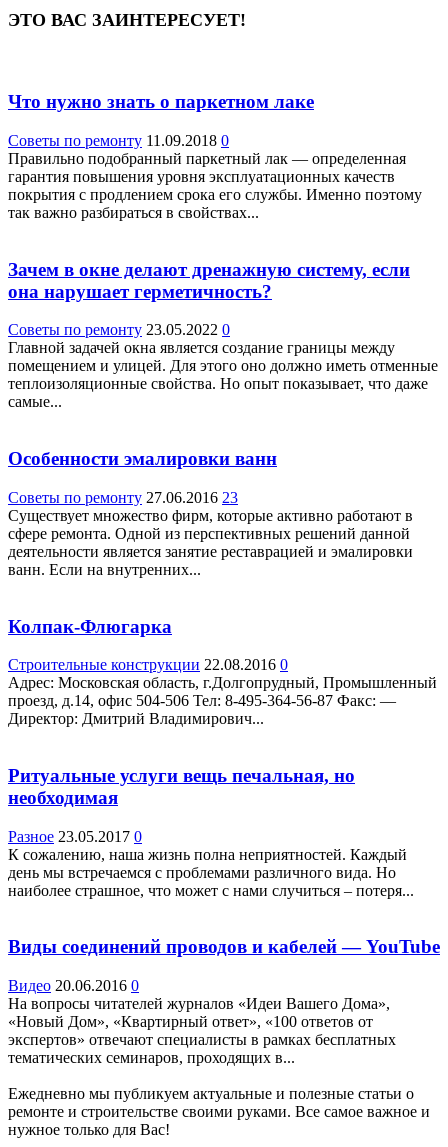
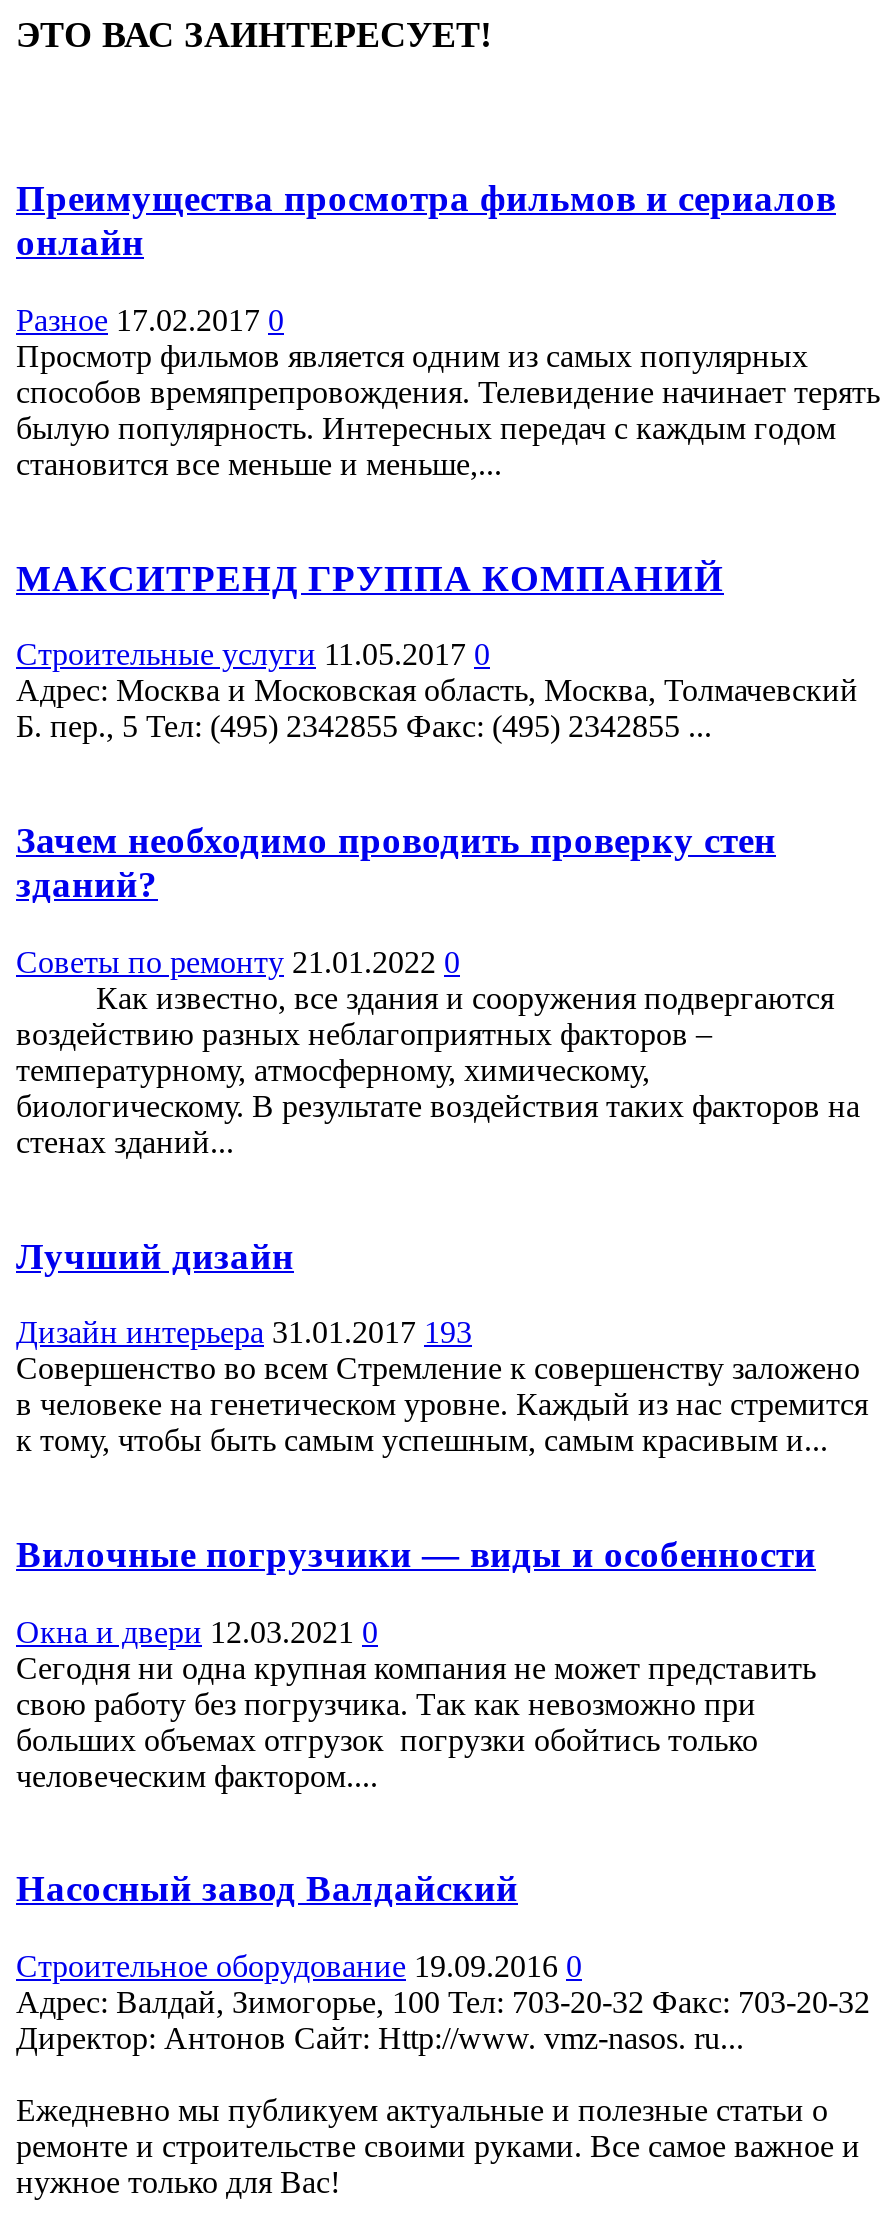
[8,91,314,112] Что нужно знать о паркетном лаке -> [16,177,836,263] Преимущества просмотра фильмов и сериалов | онлайн
[8,132,422,221] Советы по ремонту 11.09.2018 0 | Правильно подобранный паркетный лак — определенная | гарантия повышения уровня эксплуатационных качеств | покрытия с продлением срока его службы. Именно поэтому | так важно разбираться в свойствах... -> [16,303,880,481] Разное 17.02.2017 0 | Просмотр фильмов является одним из самых популярных | способов времяпрепровождения. Телевидение начинает терять | былую популярность. Интересных передач с каждым годом | становится все меньше и меньше,...
[8,259,410,302] Зачем в окне делают дренажную систему, если | она нарушает герметичность? -> [16,556,724,598] МАКСИТРЕНД ГРУППА КОМПАНИЙ
[8,321,438,410] Советы по ремонту 23.05.2022 0 | Главной задачей окна является создание границы между | помещением и улицей. Для этого оно должно иметь отменные | теплоизоляционные свойства. Но опыт показывает, что даже | самые... -> [16,638,858,744] Строительные услуги 11.05.2017 0 | Адрес: Москва и Московская область, Москва, Толмачевский | Б. пер., 5 Teл: (495) 2342855 Факс: (495) 2342855 ...
[8,448,277,469] Особенности эмалировки ванн -> [16,819,776,905] Зачем необходимо проводить проверку стен | зданий?
[8,489,413,578] Советы по ремонту 27.06.2016 23 | Существует множество фирм, которые активно работают в | сфере ремонта. Одной из перспективных решений данной | деятельности является занятие реставрацией и эмалировки | ванн. Если на внутренних... -> [16,945,860,1159] Советы по ремонту 21.01.2022 0 | Как известно, все здания и сооружения подвергаются | воздействию разных неблагоприятных факторов – | температурному, атмосферному, химическому, | биологическому. В результате воздействия таких факторов на | стенах зданий...
[8,615,172,636] Колпак-Флюгарка -> [16,1234,294,1276] Лучший дизайн
[8,656,437,727] Строительные конструкции 22.08.2016 0 | Адрес: Московская область, г.Долгопрудный, Промышленный | проезд, д.14, офис 504-506 Teл: 8-495-364-56-87 Факс: — | Директор: Дмитрий Владимирович... -> [16,1315,868,1457] Дизайн интерьера 31.01.2017 193 | Совершенство во всем Стремление к совершенству заложено | в человеке на генетическом уровне. Каждый из нас стремится | к тому, чтобы быть самым успешным, самым красивым и...
[8,765,355,808] Ритуальные услуги вещь печальная, но | необходимая -> [16,1533,816,1575] Вилочные погрузчики — виды и особенности
[8,828,414,899] Разное 23.05.2017 0 | К сожалению, наша жизнь полна неприятностей. Каждый | день мы встречаемся с проблемами различного вида. Но | наиболее страшное, что может с нами случиться – потеря... -> [16,1614,816,1792] Окна и двери 12.03.2021 0 | Сегодня ни одна крупная компания не может представить | свою работу без погрузчика. Так как невозможно при | больших объемах отгрузок погрузки обойтись только | человеческим фактором....
[8,936,440,957] Виды соединений проводов и кабелей — YouTube -> [16,1868,518,1910] Насосный завод Валдайский
[8,977,396,1066] Видео 20.06.2016 0 | На вопросы читателей журналов «Идеи Вашего Дома», | «Новый Дом», «Квартирный ответ», «100 ответов от | экспертов» отвечают специалисты в рамках бесплатных | тематических семинаров, проходящих в... -> [16,1949,870,2055] Строительное оборудование 19.09.2016 0 | Адрес: Валдай, Зимогорье, 100 Teл: 703-20-32 Факс: 703-20-32 | Директор: Антонов Сайт: Http://www. vmz-nasos. ru...

